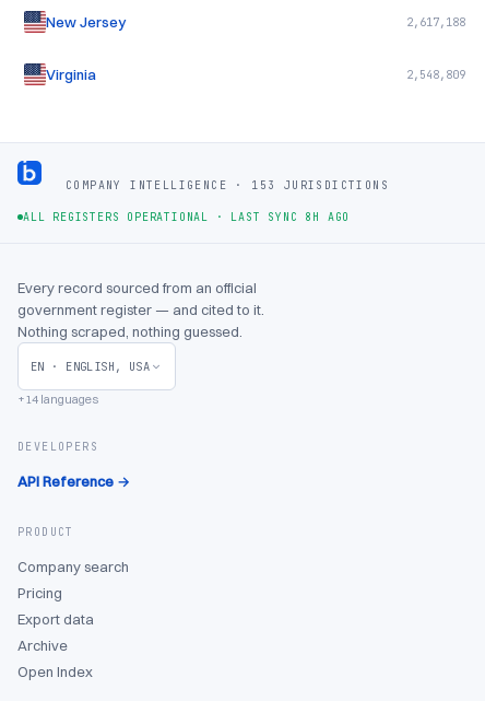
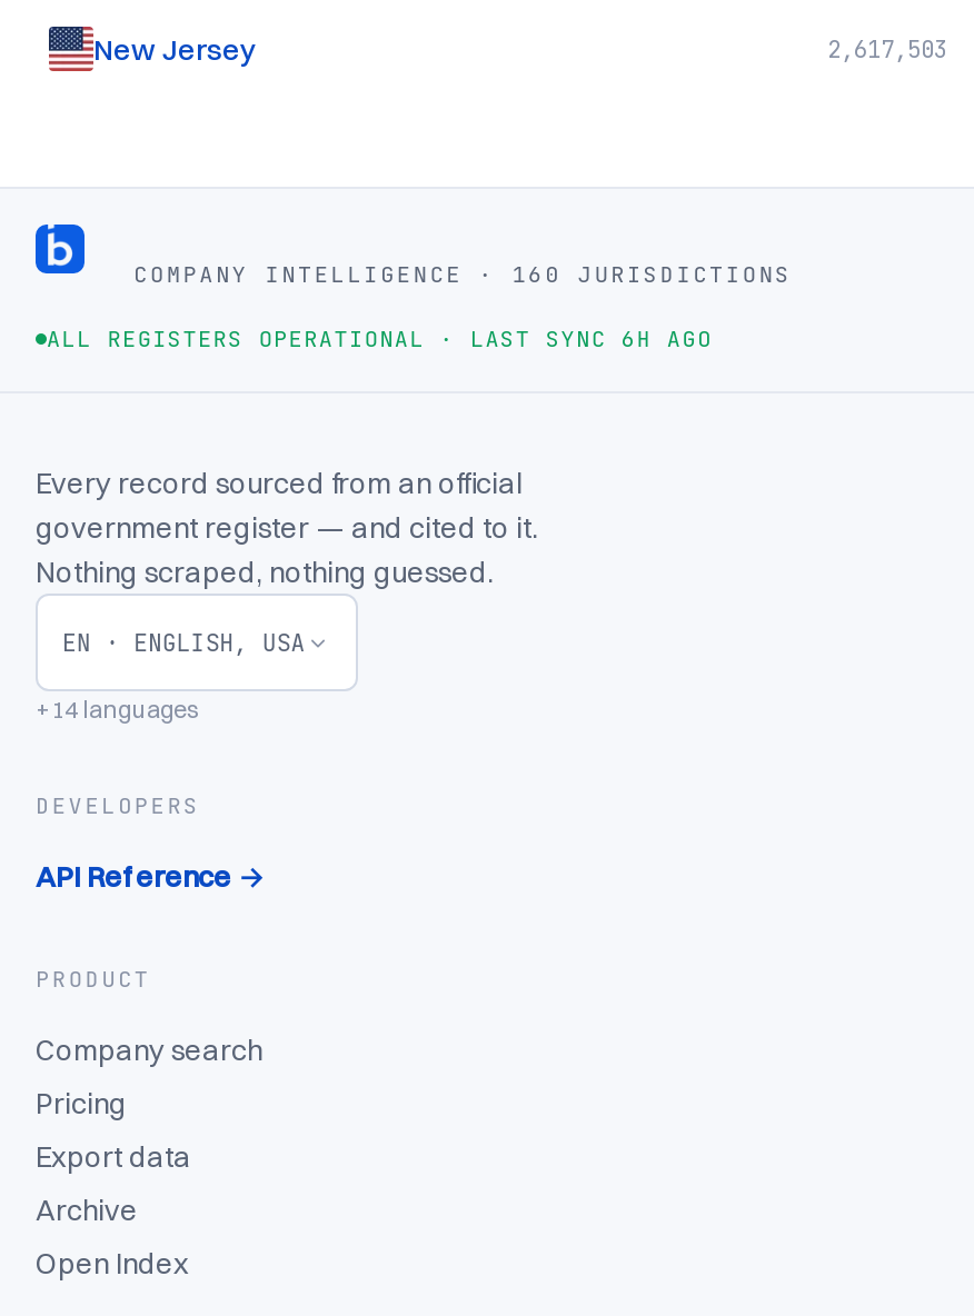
[46,14,465,83] 2,617,188 | Virginia | 2,548,809 -> [827,32,947,63] 2,617,503
[66,178,389,192] COMPANY INTELLIGENCE · 153 JURISDICTIONS -> [133,259,792,288] COMPANY INTELLIGENCE · 160 JURISDICTIONS
[23,210,350,224] ALL REGISTERS OPERATIONAL · LAST SYNC 8H AGO -> [47,325,712,353] ALL REGISTERS OPERATIONAL · LAST SYNC 6H AGO

